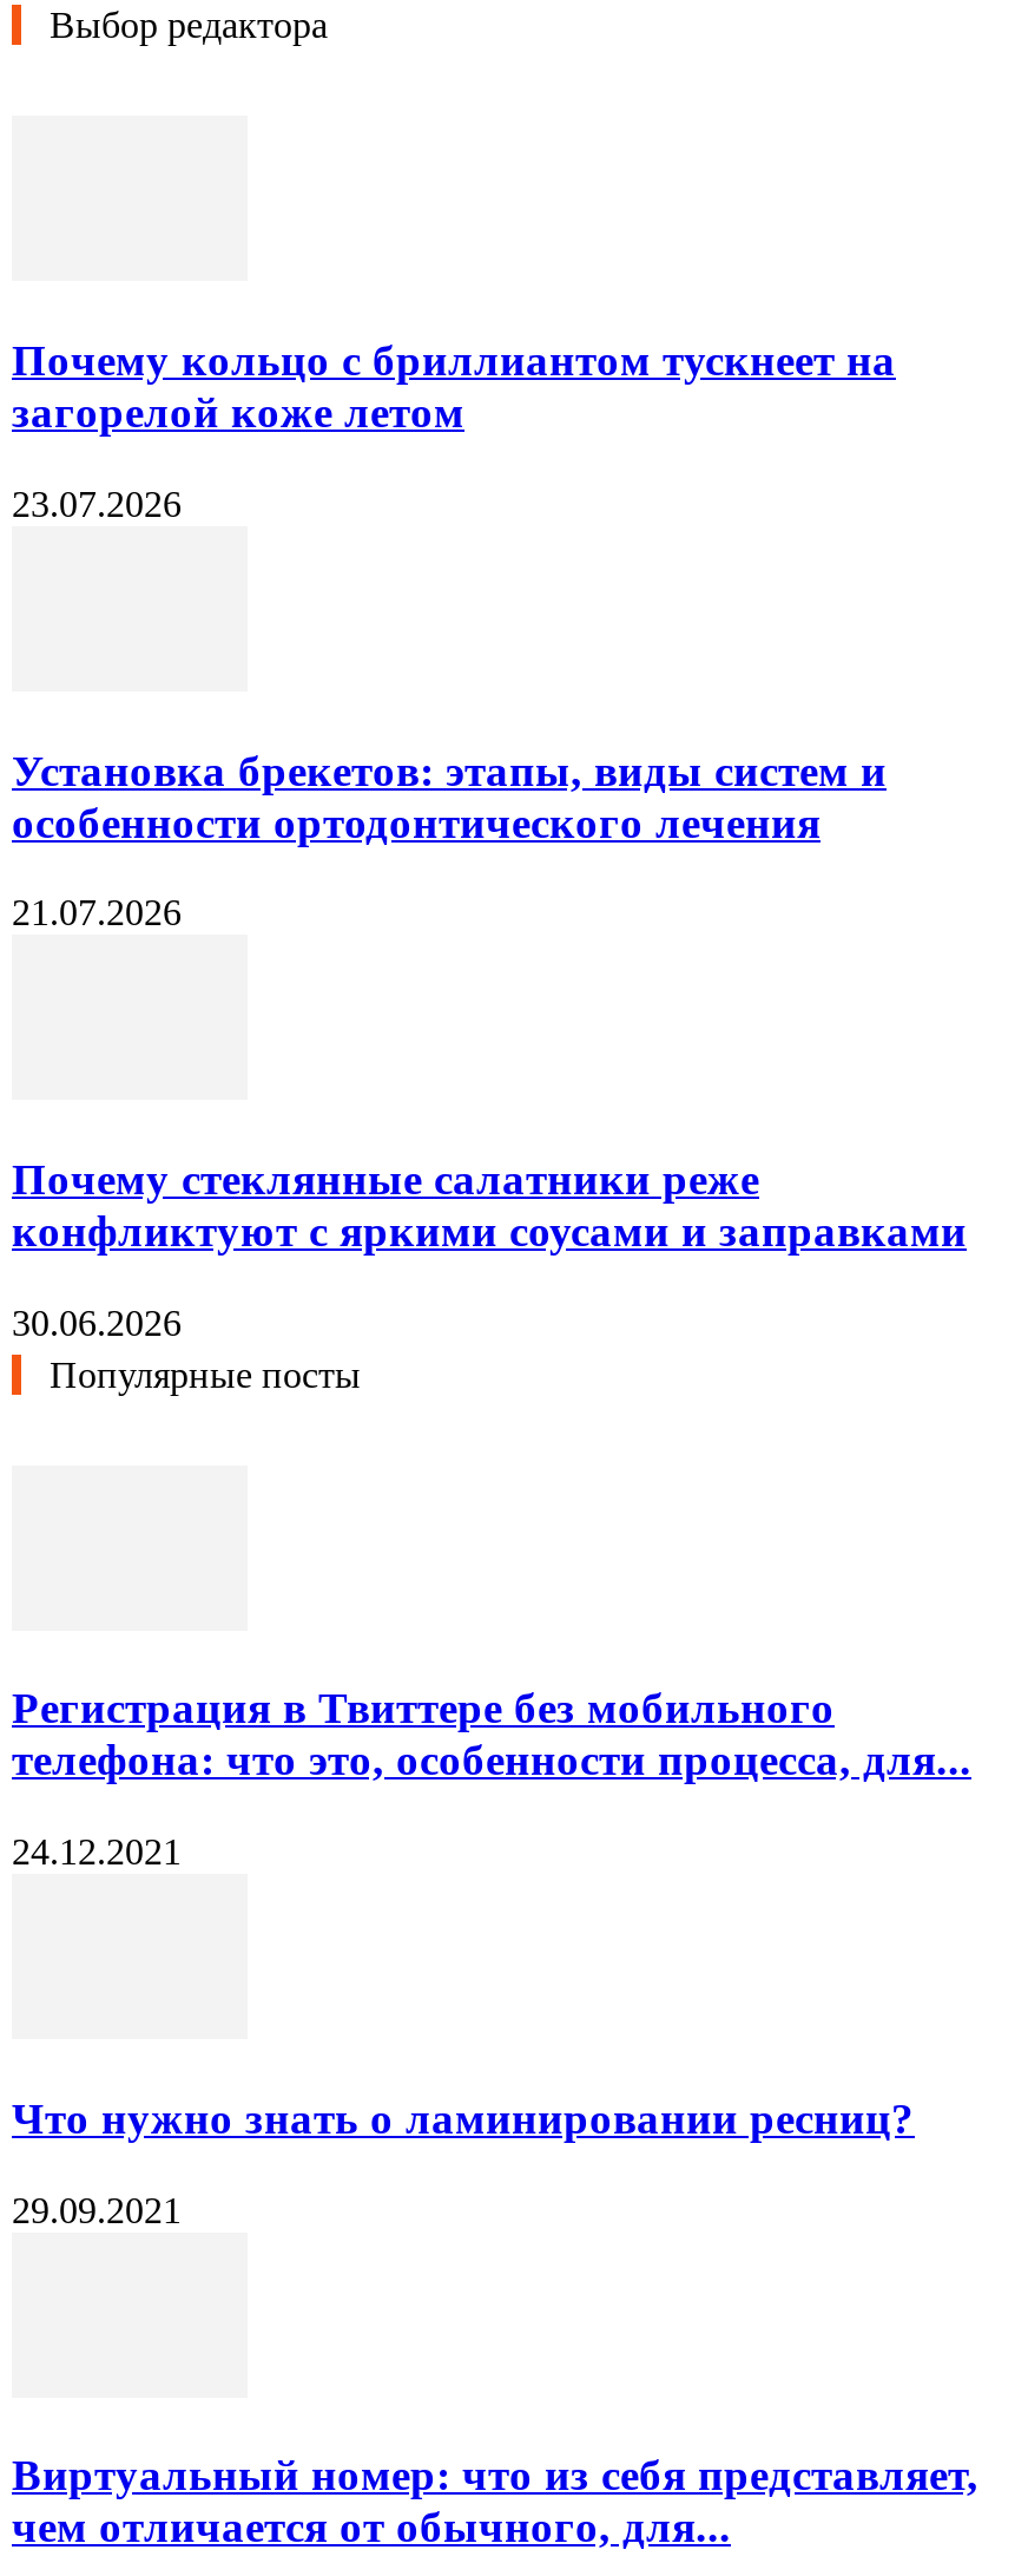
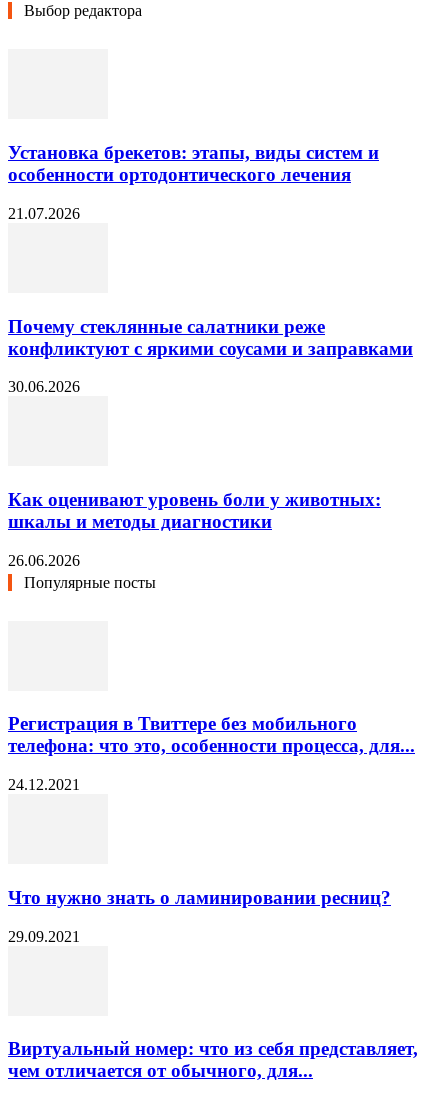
[12,335,896,523] Почему кольцо с бриллиантом тускнеет на | загорелой коже летом | 23.07.2026 -> none
moved [12,745,967,1342] -> [8,142,413,395]: Установка брекетов: этапы, виды систем и | особенности ортодонтического лечения | 21.07.2026 | Почему стеклянные салатники реже | конфликтуют с яркими соусами и заправками | 30.06.2026
none -> [8,489,381,569] Как оценивают уровень боли у животных: | шкалы и методы диагностики | 26.06.2026

